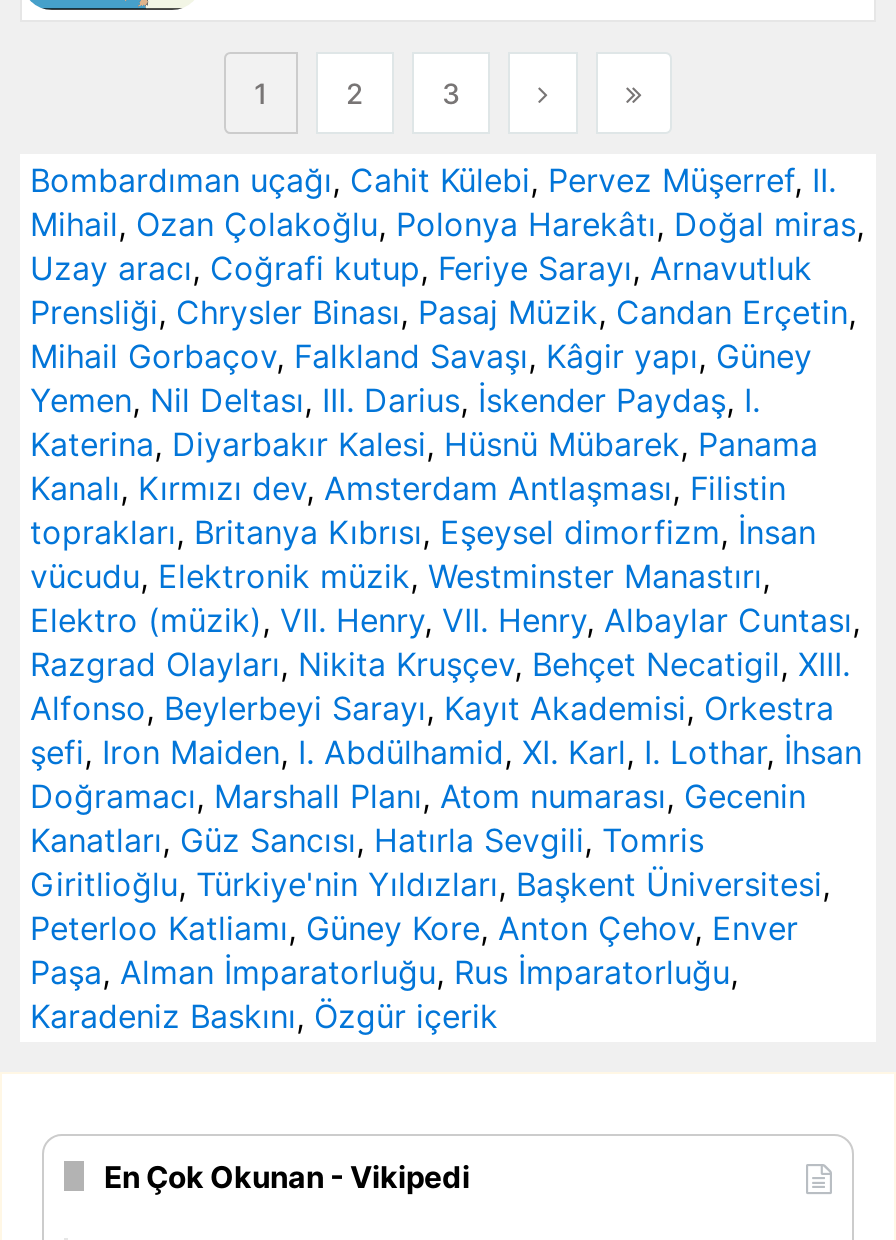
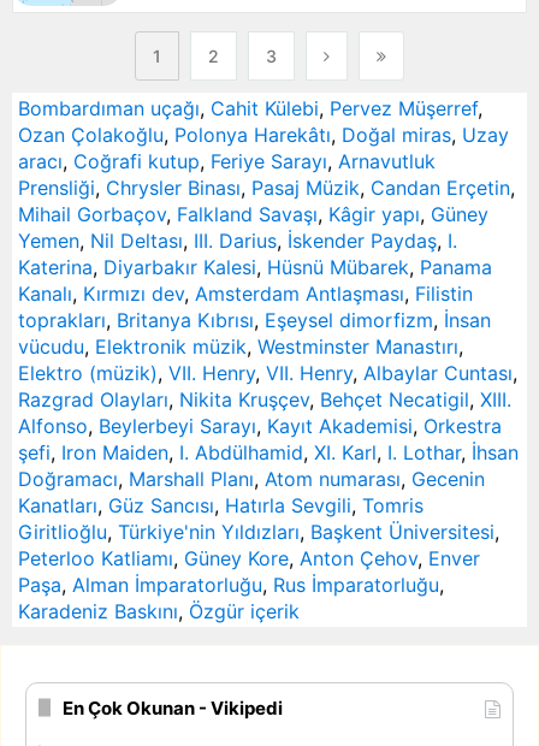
[30,160,864,288] Bombardıman uçağı, Cahit Külebi, Pervez Müşerref, II. | Mihail, Ozan Çolakoğlu, Polonya Harekâtı, Doğal miras, | Uzay aracı, Coğrafi kutup, Feriye Sarayı, Arnavutluk -> [18,96,509,173] Bombardıman uçağı, Cahit Külebi, Pervez Müşerref, | Ozan Çolakoğlu, Polonya Harekâtı, Doğal miras, Uzay | aracı, Coğrafi kutup, Feriye Sarayı, Arnavutluk

